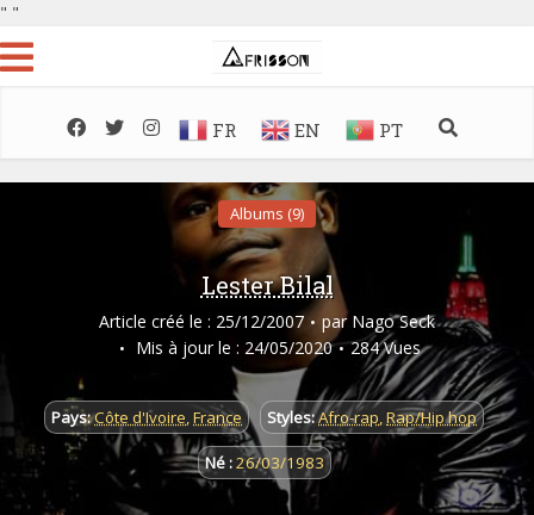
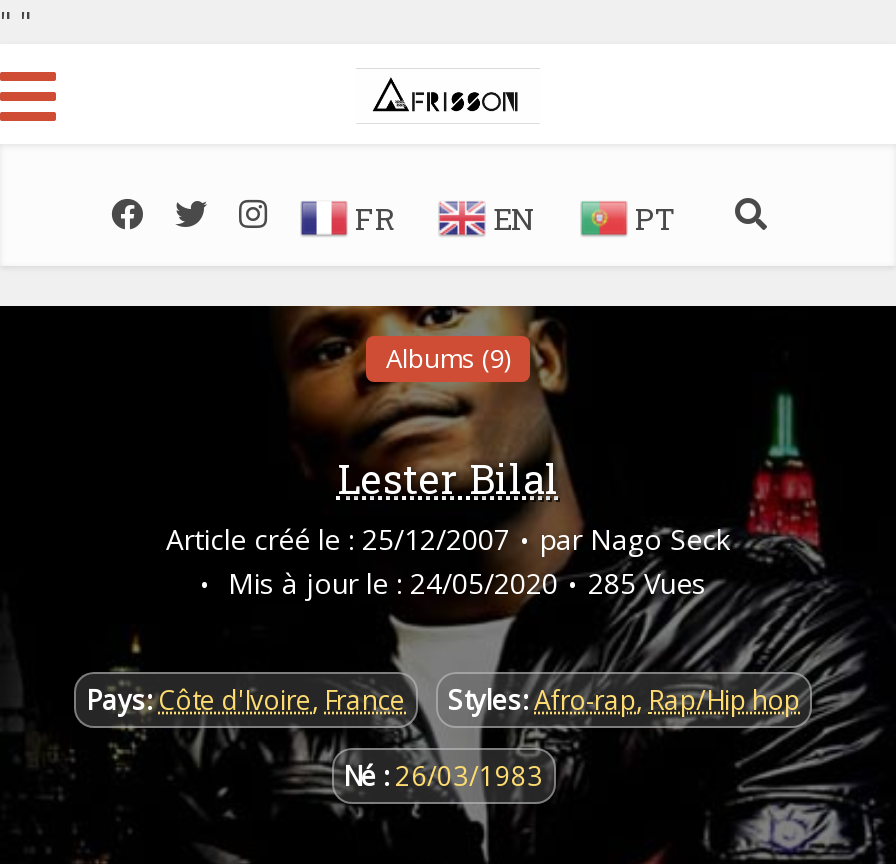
[131,336,421,359] Mis à jour le : 24/05/2020 284 Vues -> [220,564,706,602] Mis à jour le : 24/05/2020 285 Vues

